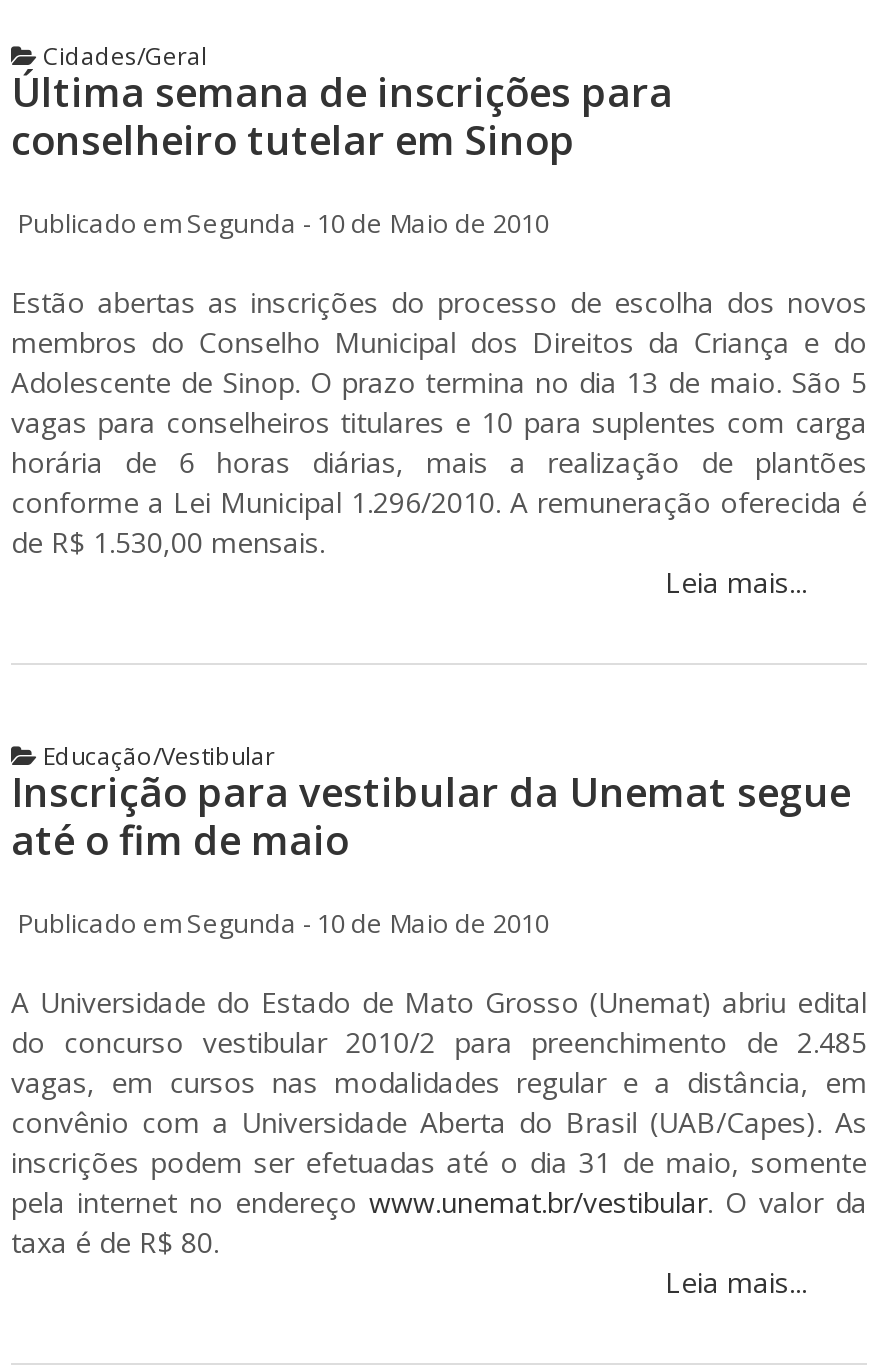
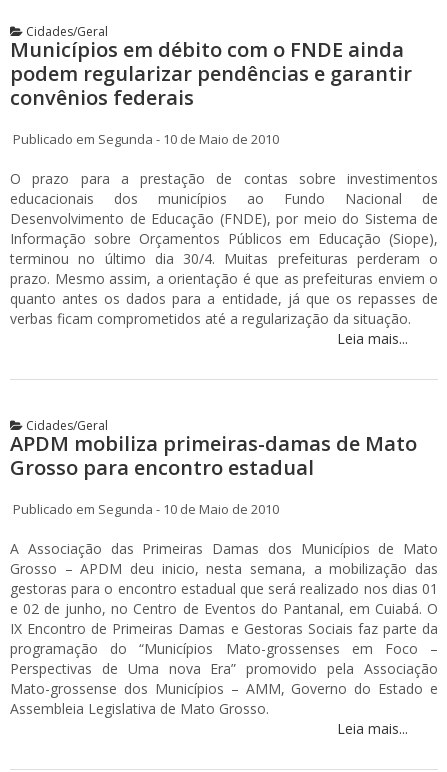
[11,65,673,167] Última semana de inscrições para | conselheiro tutelar em Sinop -> [10,36,412,111] Municípios em débito com o FNDE ainda | podem regularizar pendências e garantir | convênios federais
[11,283,867,561] Estão abertas as inscrições do processo de escolha dos novos | membros do Conselho Municipal dos Direitos da Criança e do | Adolescente de Sinop. O prazo termina no dia 13 de maio. São 5 | vagas para conselheiros titulares e 10 para suplentes com carga | horária de 6 horas diárias, mais a realização de plantões | conforme a Lei Municipal 1.296/2010. A remuneração oferecida é | de R$ 1.530,00 mensais. -> [10,169,438,328] O prazo para a prestação de contas sobre investimentos | educacionais dos municípios ao Fundo Nacional de | Desenvolvimento de Educação (FNDE), por meio do Sistema de | Informação sobre Orçamentos Públicos em Educação (Siope), | terminou no último dia 30/4. Muitas prefeituras perderam o | prazo. Mesmo assim, a orientação é que as prefeituras enviem o | quanto antes os dados para a entidade, já que os repasses de | verbas ficam comprometidos até a regularização da situação.
[11,739,851,867] Educação/Vestibular | Inscrição para vestibular da Unemat segue | até o fim de maio -> [10,417,417,481] Cidades/Geral | APDM mobiliza primeiras-damas de Mato | Grosso para encontro estadual
[11,983,867,1261] A Universidade do Estado de Mato Grosso (Unemat) abriu edital | do concurso vestibular 2010/2 para preenchimento de 2.485 | vagas, em cursos nas modalidades regular e a distância, em | convênio com a Universidade Aberta do Brasil (UAB/Capes). As | inscrições podem ser efetuadas até o dia 31 de maio, somente | pela internet no endereço www.unemat.br/vestibular. O valor da | taxa é de R$ 80. -> [10,539,438,718] A Associação das Primeiras Damas dos Municípios de Mato | Grosso – APDM deu inicio, nesta semana, a mobilização das | gestoras para o encontro estadual que será realizado nos dias 01 | e 02 de junho, no Centro de Eventos do Pantanal, em Cuiabá. O | IX Encontro de Primeiras Damas e Gestoras Sociais faz parte da | programação do “Municípios Mato-grossenses em Foco – | Perspectivas de Uma nova Era” promovido pela Associação | Mato-grossense dos Municípios – AMM, Governo do Estado e | Assembleia Legislativa de Mato Grosso.

